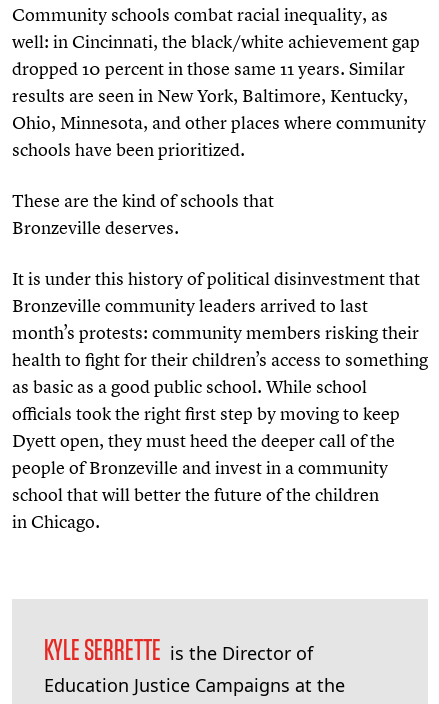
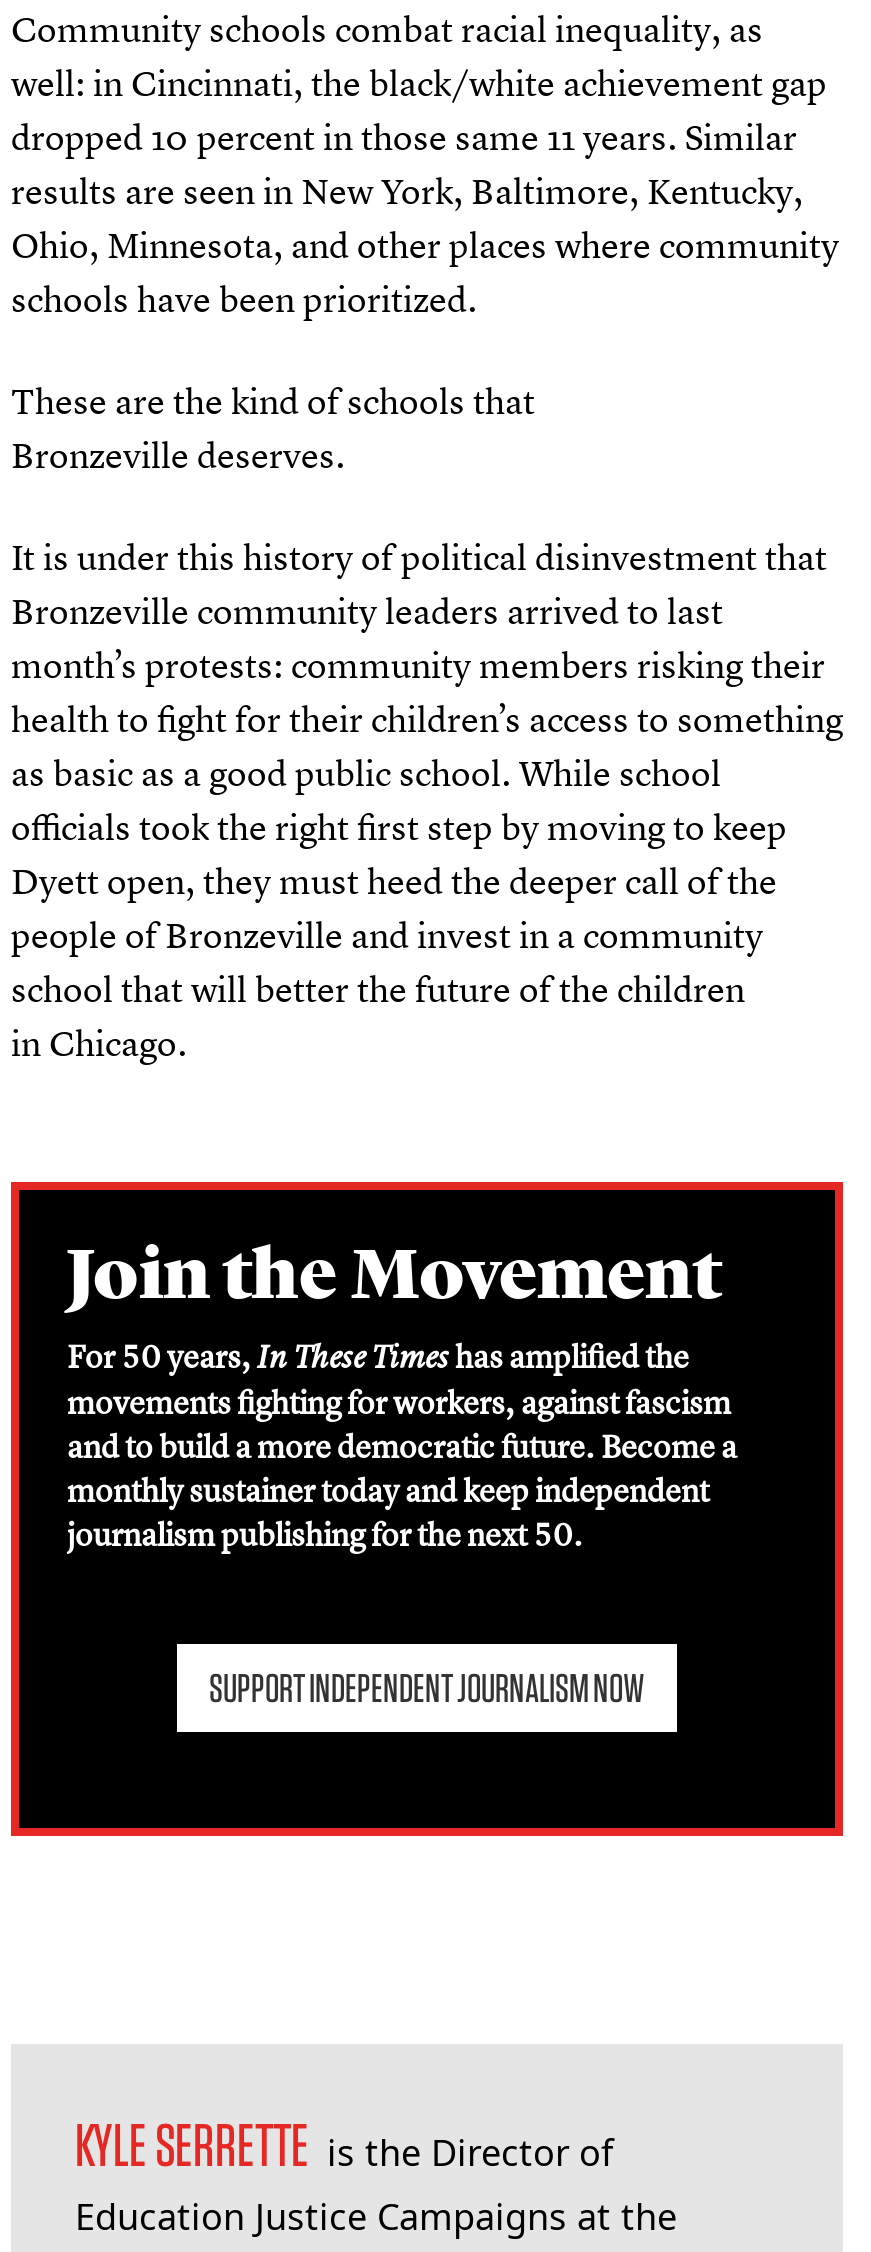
none -> [9,1180,845,1838] [image] | Join the Movement | For 50 years,In These Timeshas amplified the | movements fighting for workers, against fascism | and to build a more democratic future. Become a | monthly sustainer today and keep independent | journalism publishing for the next 50. | SUPPORT INDEPENDENT JOURNALISM NOW

